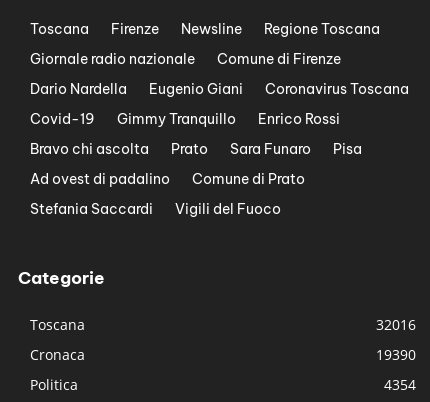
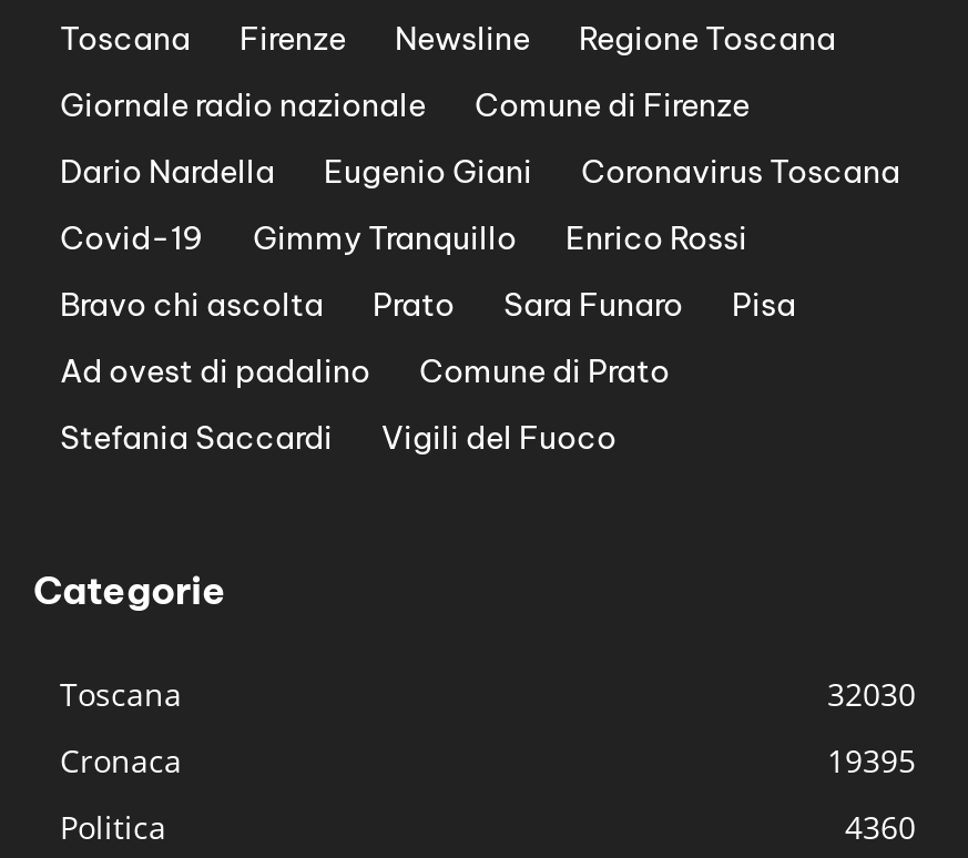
[376,315,416,334] 32016 -> [827,672,916,714] 32030
[376,345,416,364] 19390 -> [827,739,916,781] 19395
[384,375,416,394] 4354 -> [845,805,916,847] 4360

